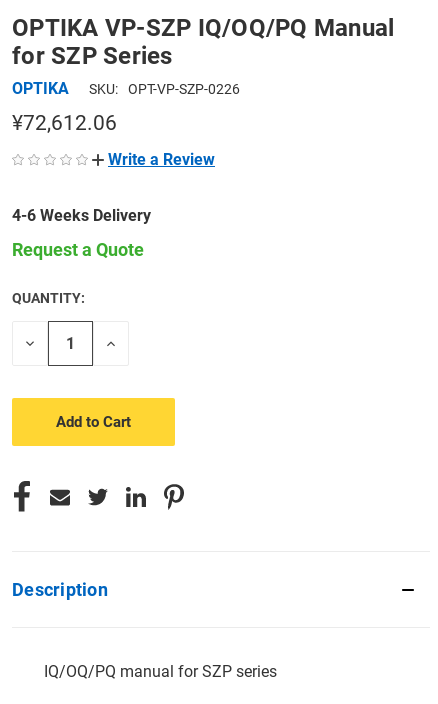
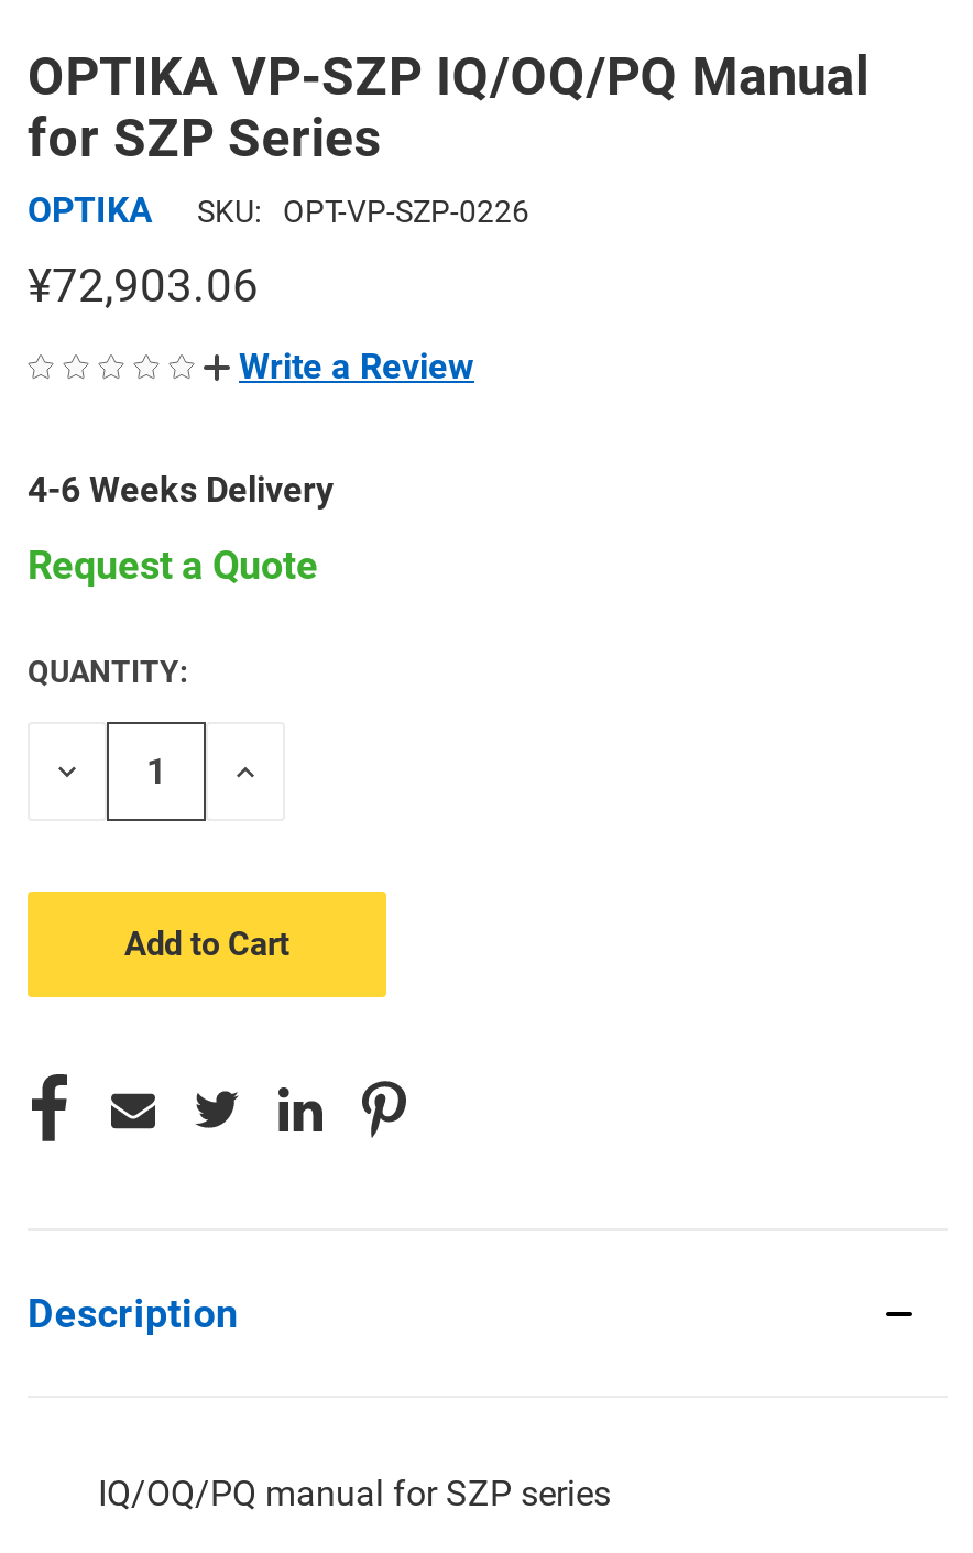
[12,111,117,135] ¥72,612.06 -> [28,260,259,313] ¥72,903.06

